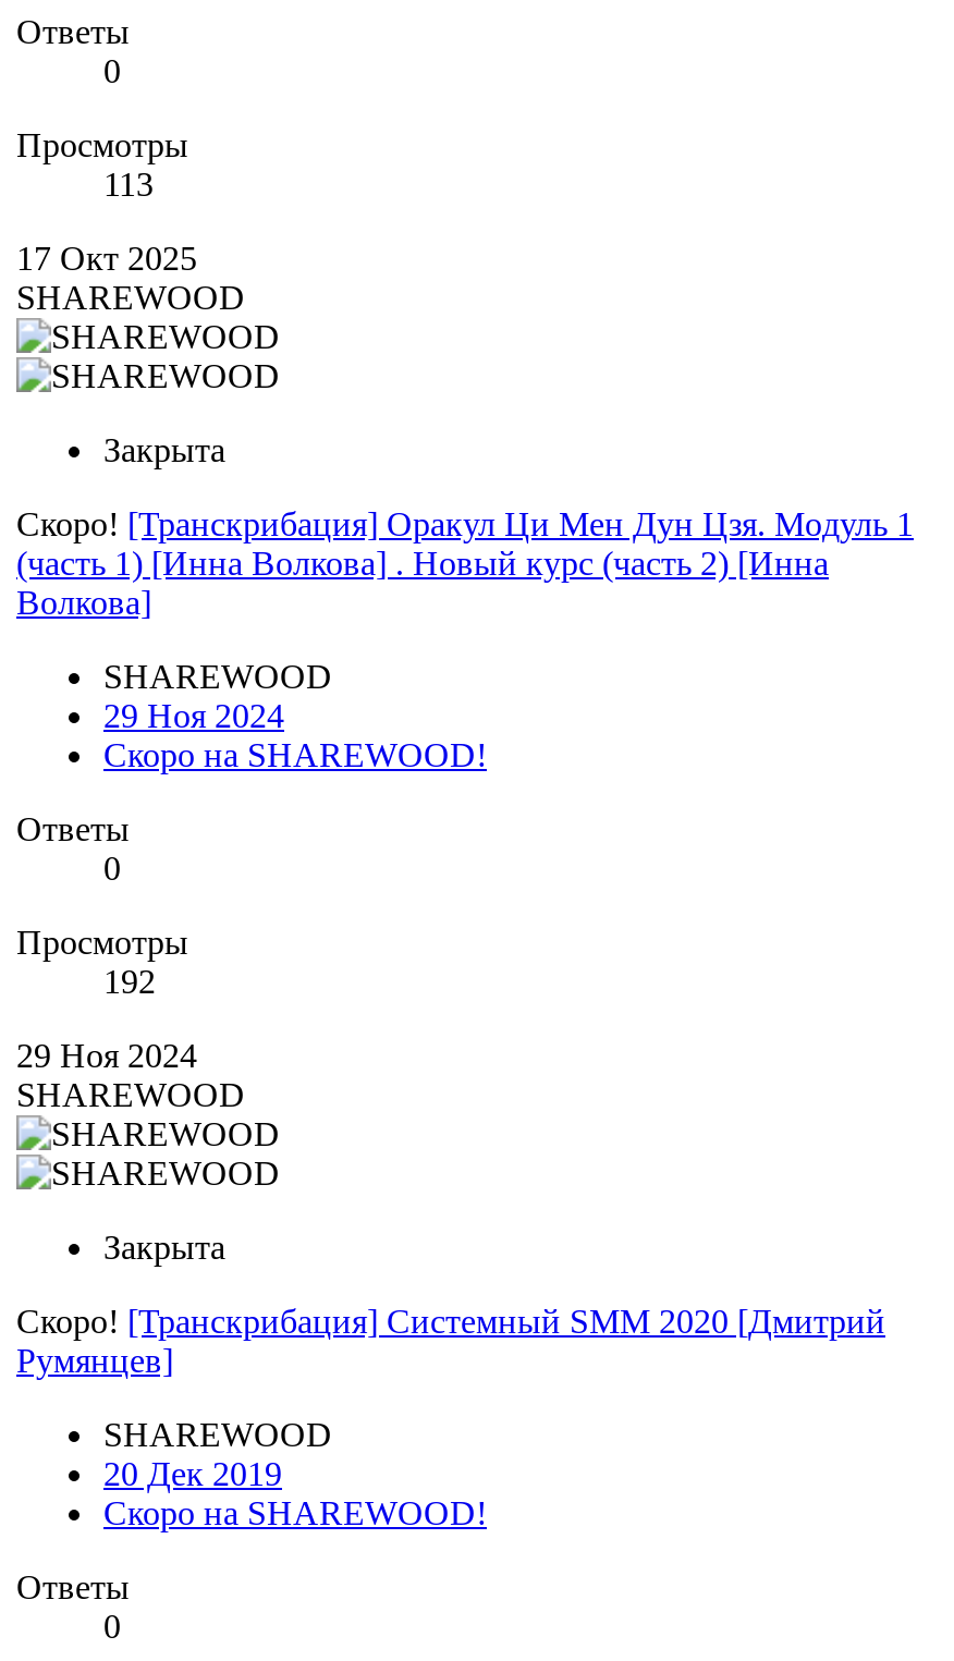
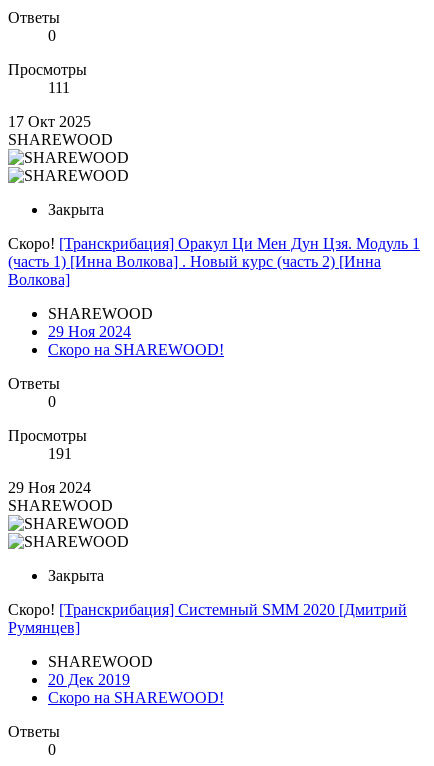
[103,164,154,201] 113 -> [48,78,70,95] 111
[103,962,156,999] 192 -> [48,444,72,461] 191

